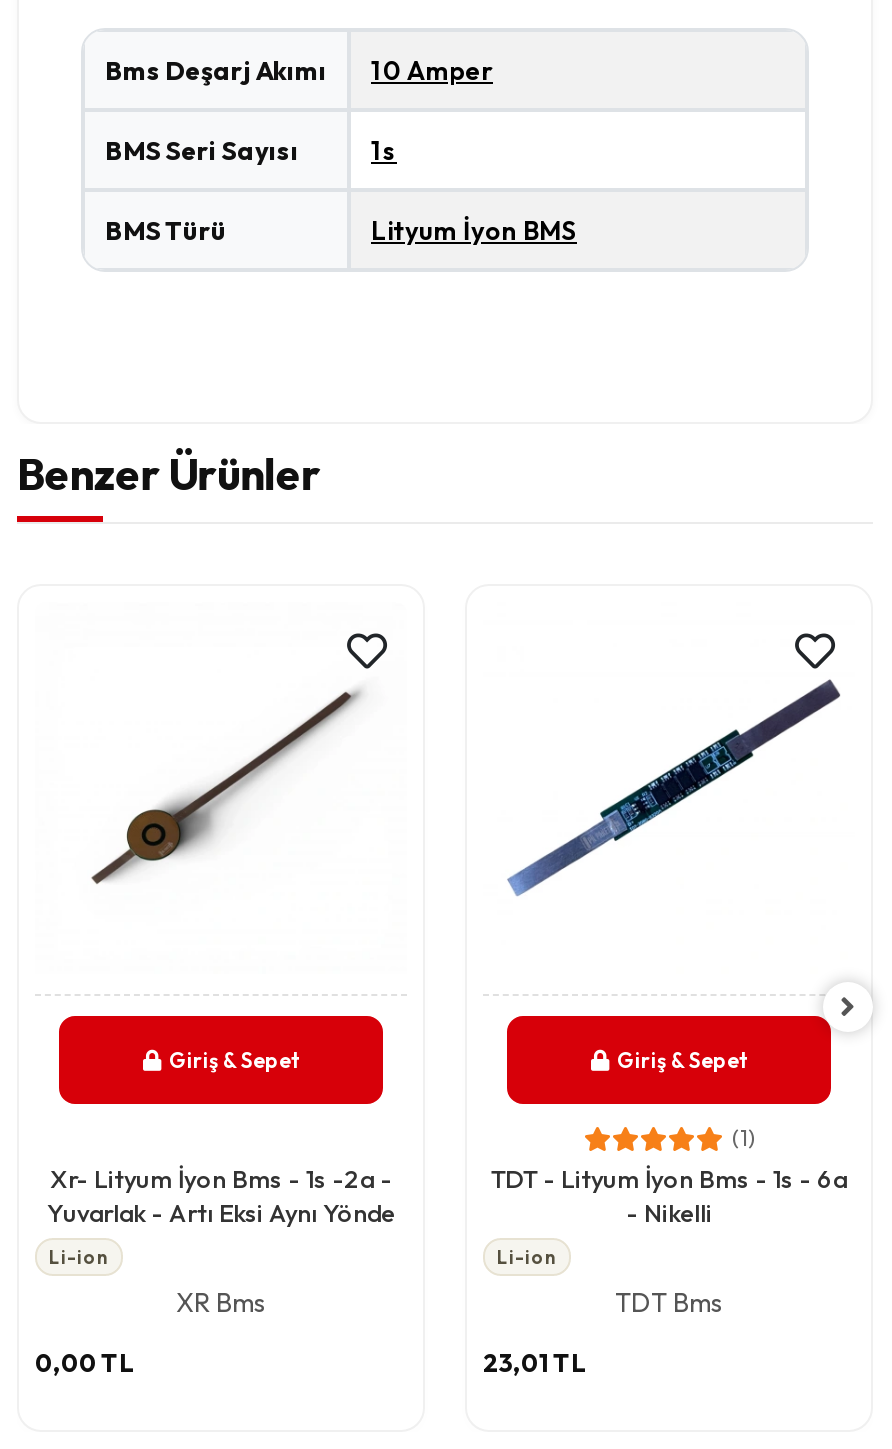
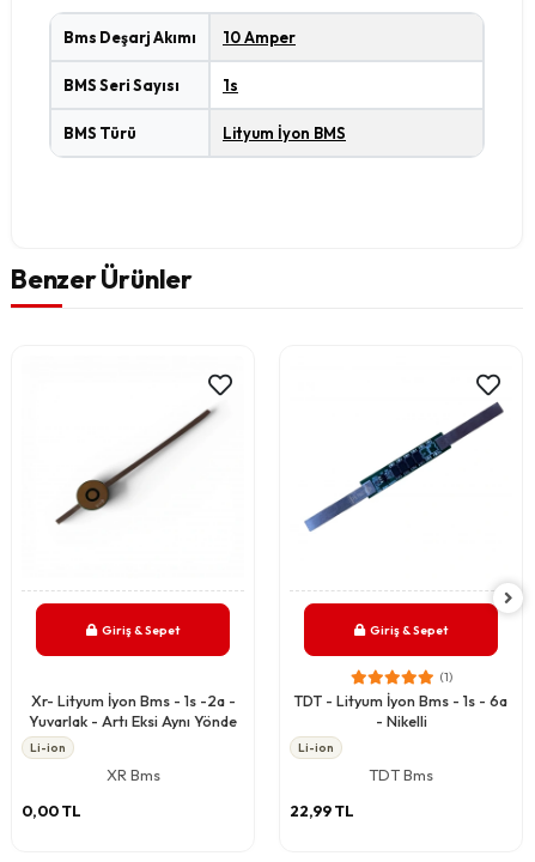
[483,1346,587,1378] 23,01 TL -> [290,801,354,820] 22,99 TL

